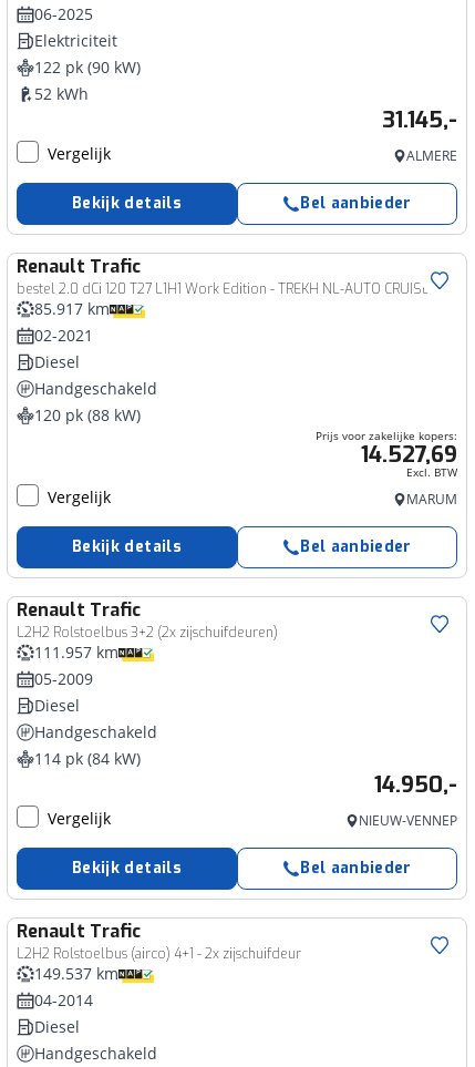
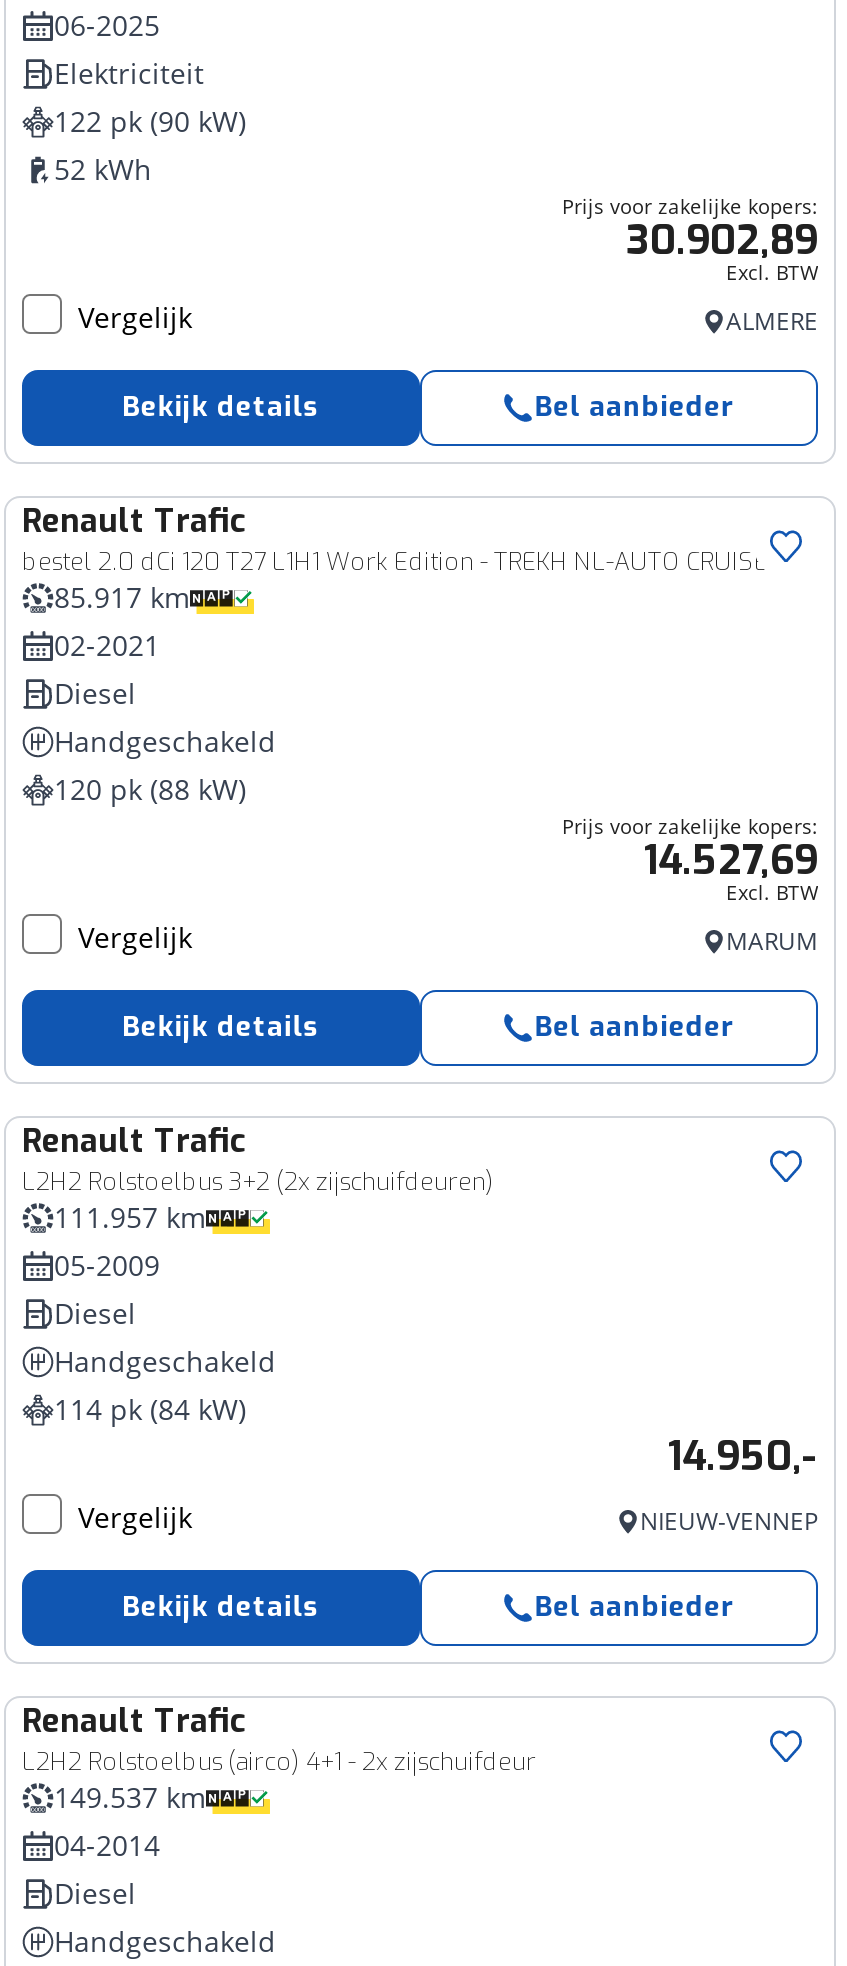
[382,105,457,135] 31.145,- -> [562,192,818,286] Prijs voor zakelijke kopers: | 30.902,89 | Excl. BTW

